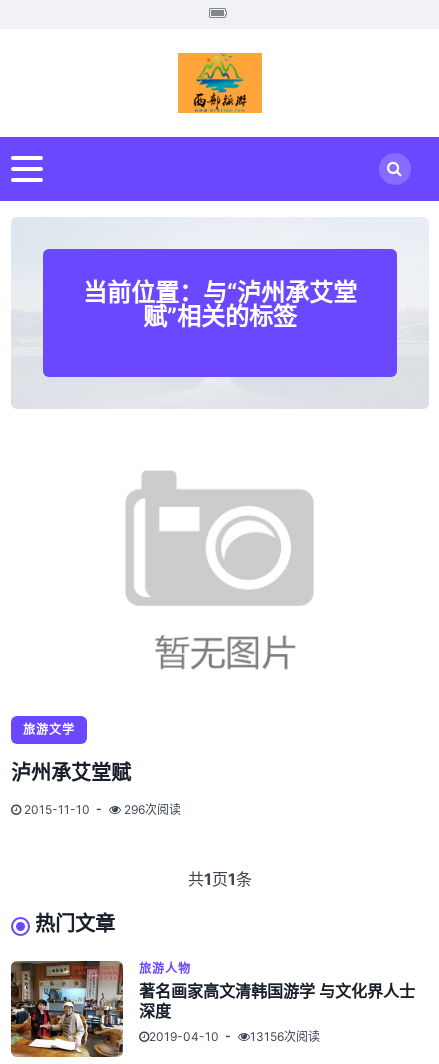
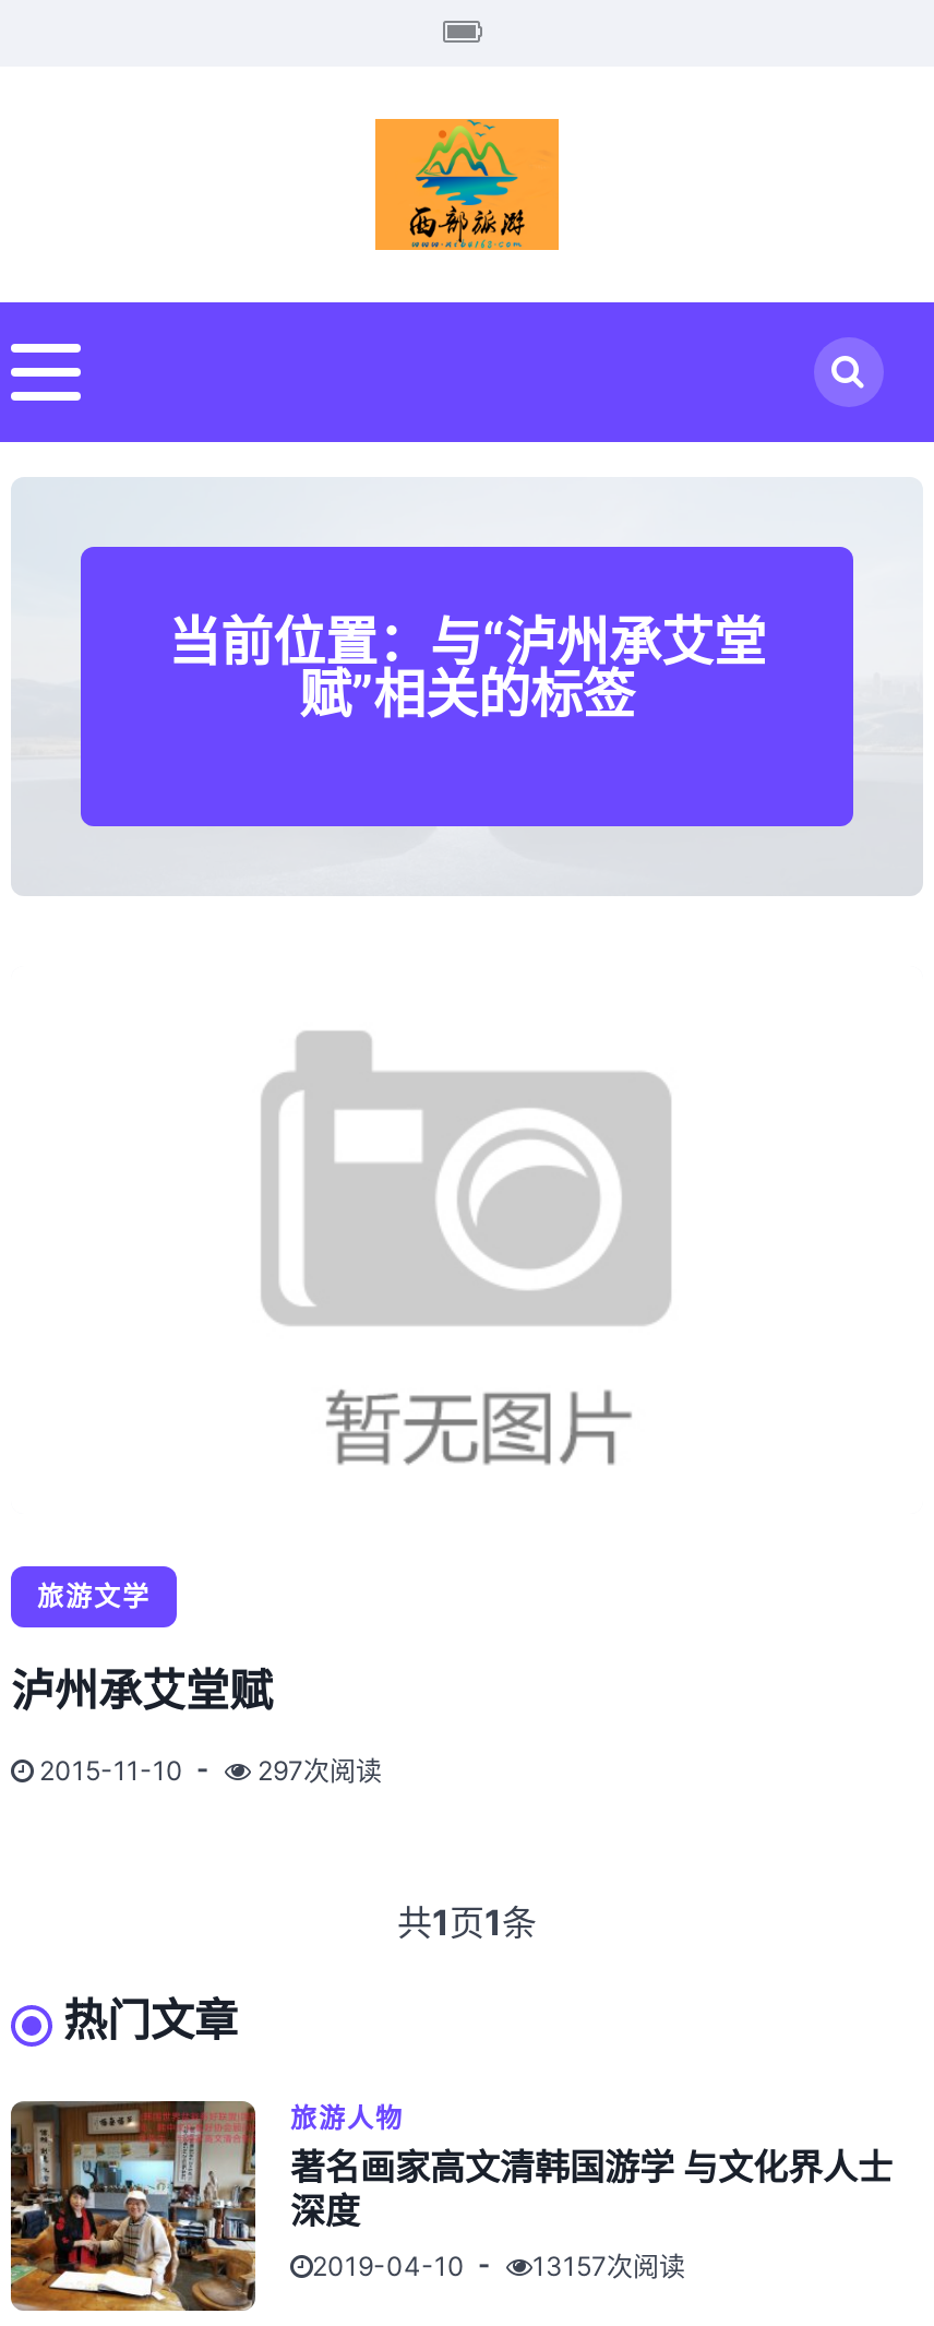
[121,802,181,817] 296次阅读 -> [251,1754,382,1786] 297次阅读
[250,1029,320,1044] 13156次阅读 -> [532,2249,685,2282] 13157次阅读

